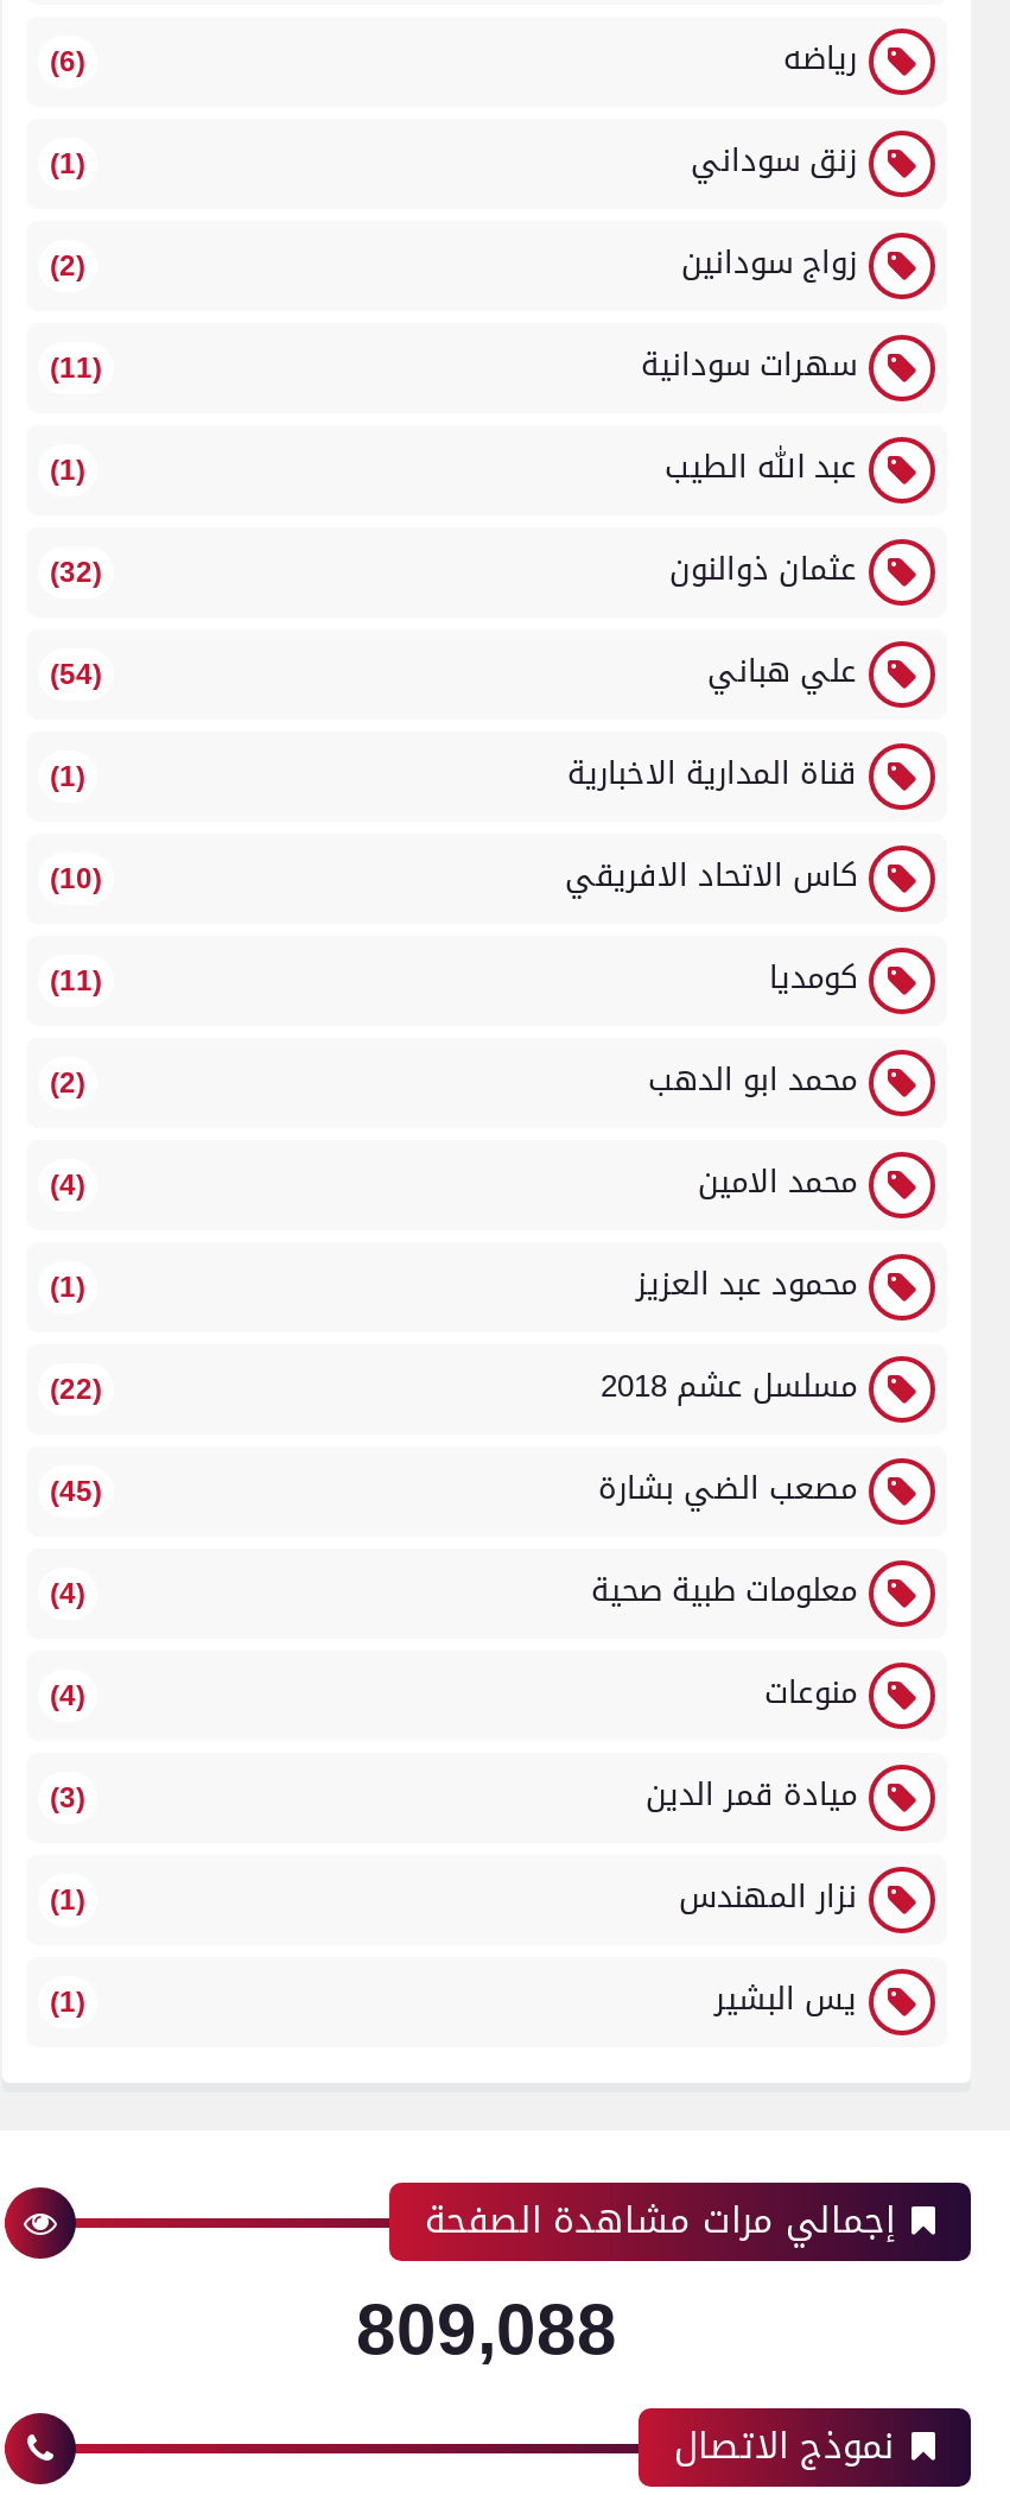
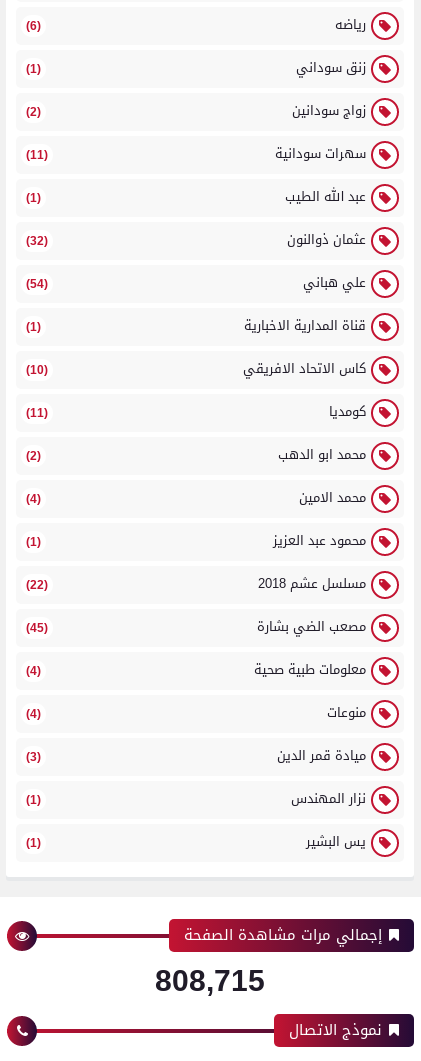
[356,2262,617,2395] 809,088 -> [155,953,265,1009] 808,715

